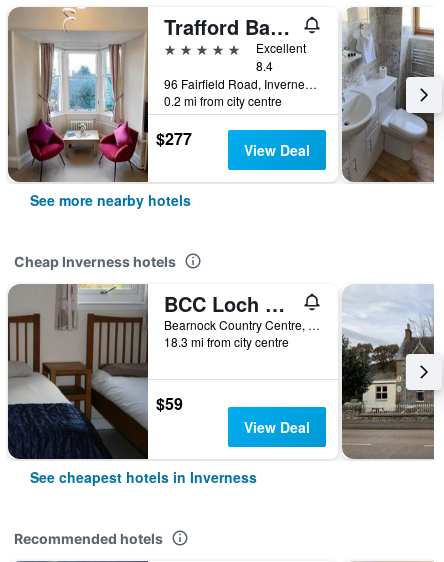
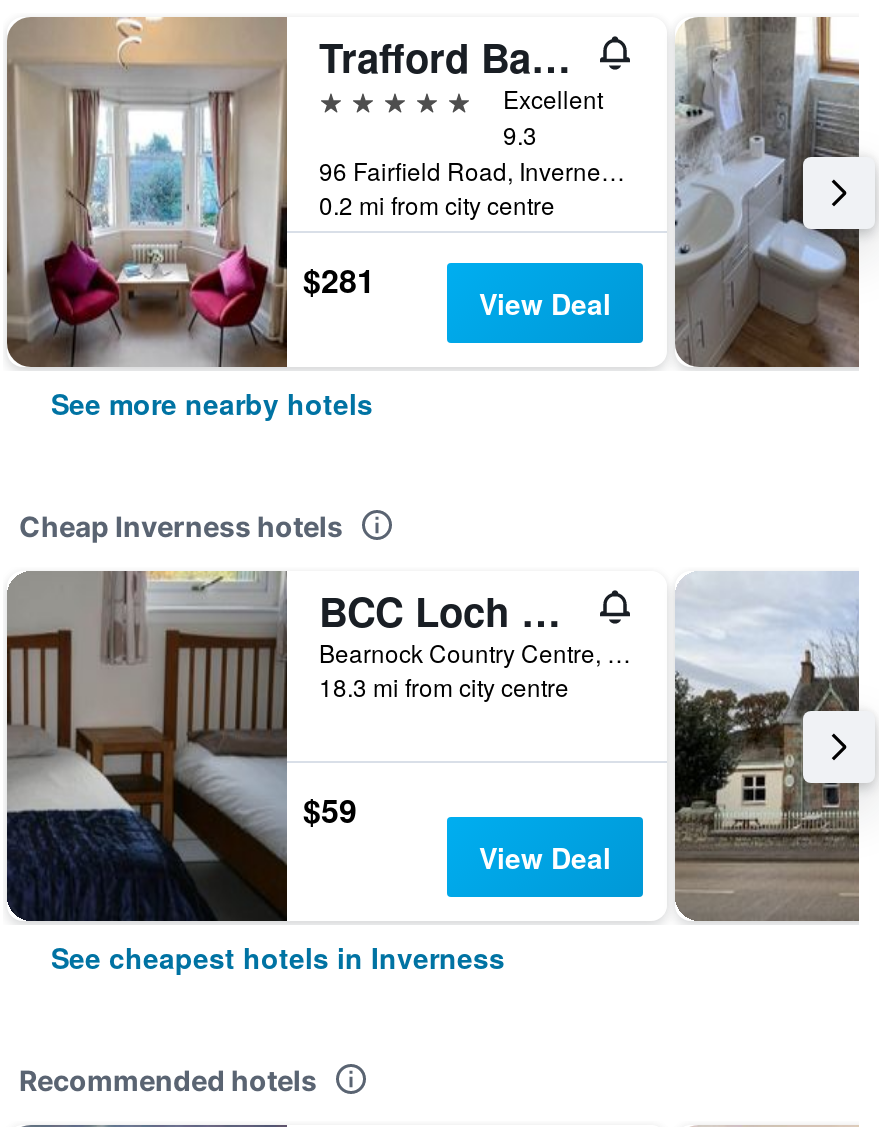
[256,57,273,74] 8.4 -> [503,117,537,151] 9.3
[156,127,192,150] $277 -> [303,257,375,303] $281

